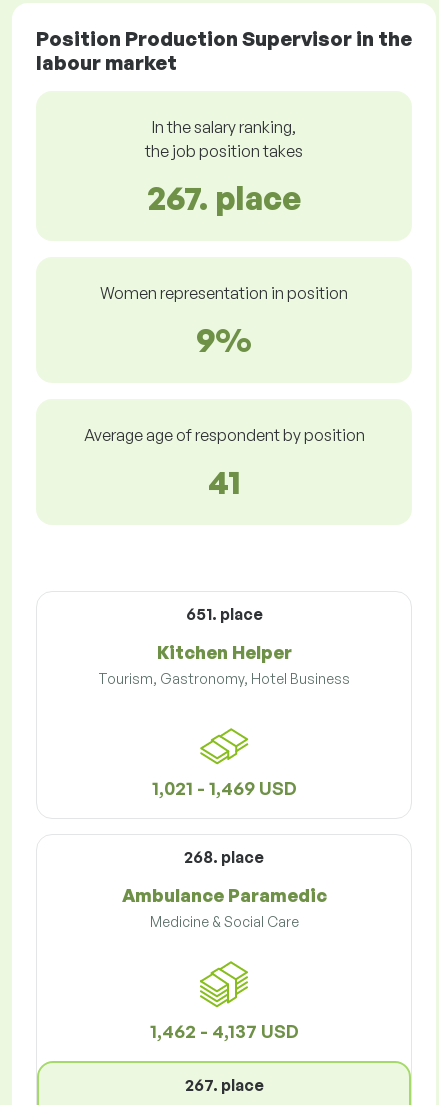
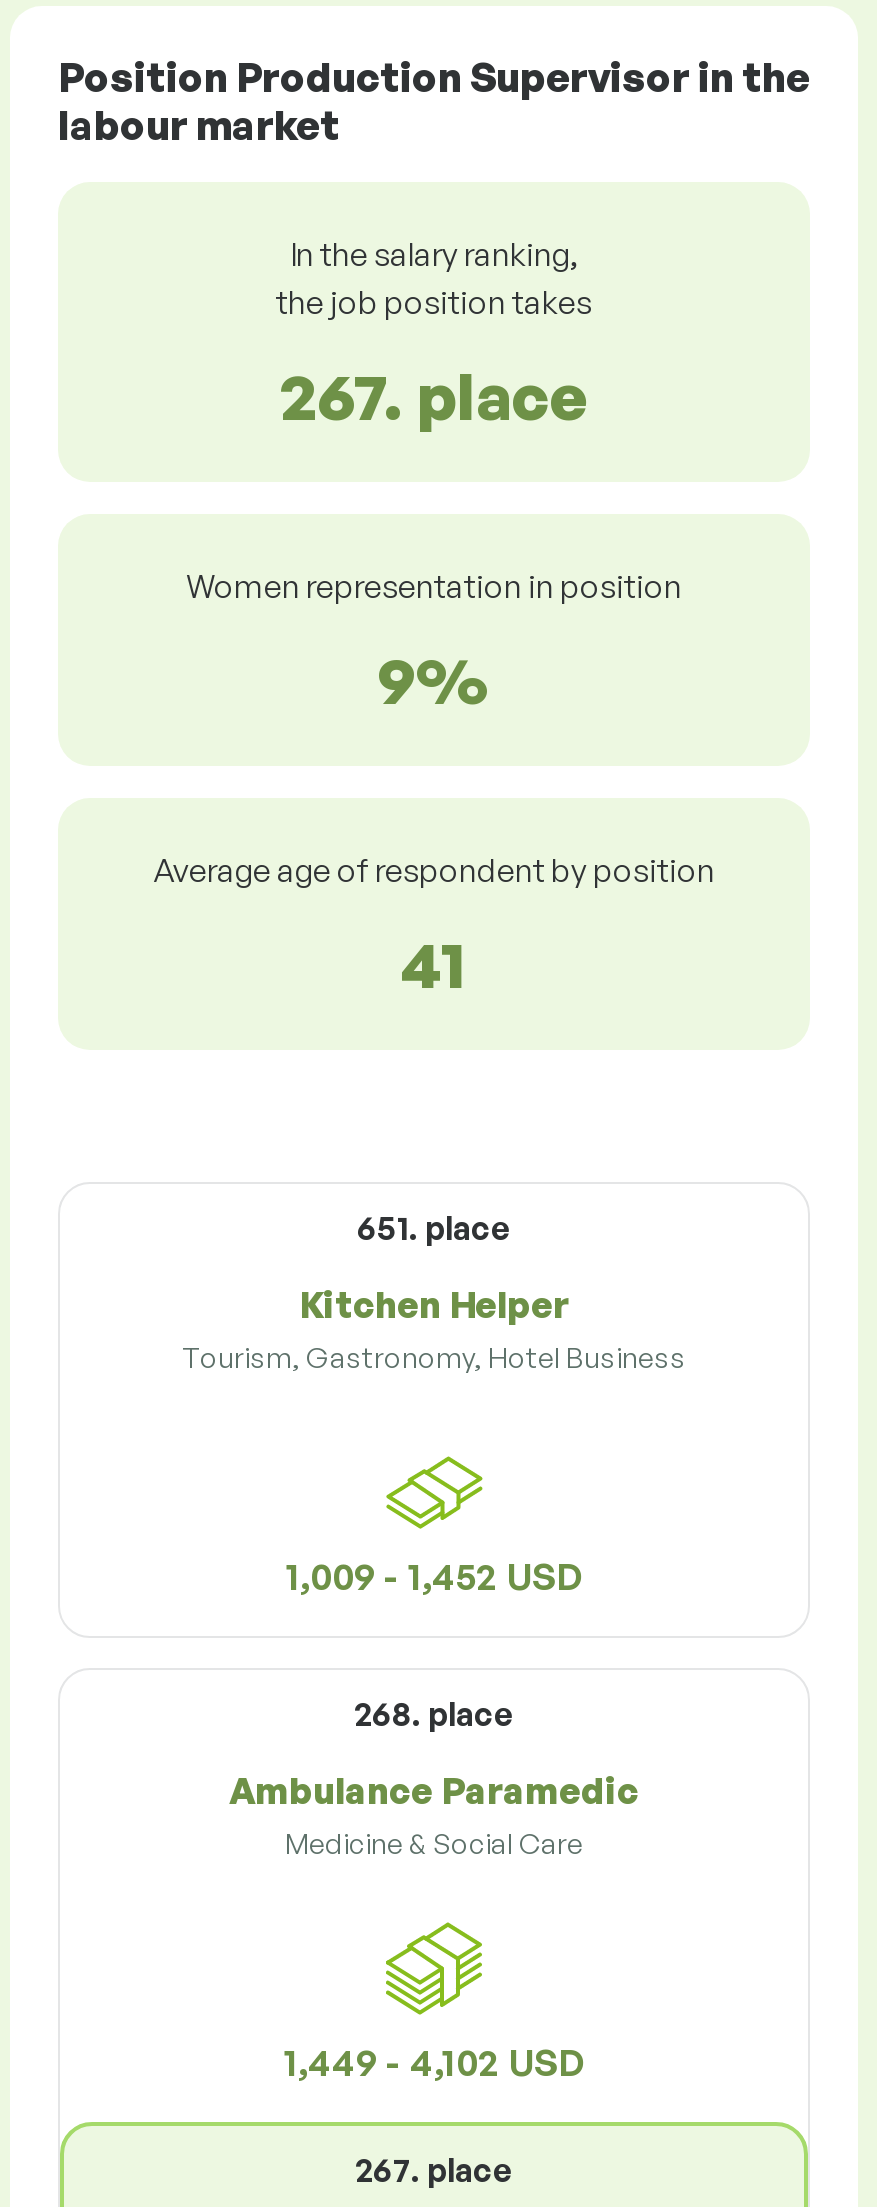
[151,777,296,799] 1,021 - 1,469 USD -> [286,1554,582,1598] 1,009 - 1,452 USD
[149,1020,298,1042] 1,462 - 4,137 USD -> [284,2040,584,2084] 1,449 - 4,102 USD

